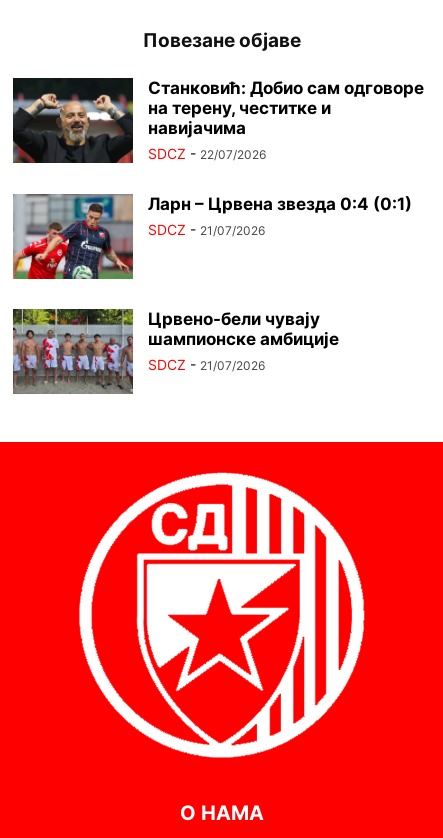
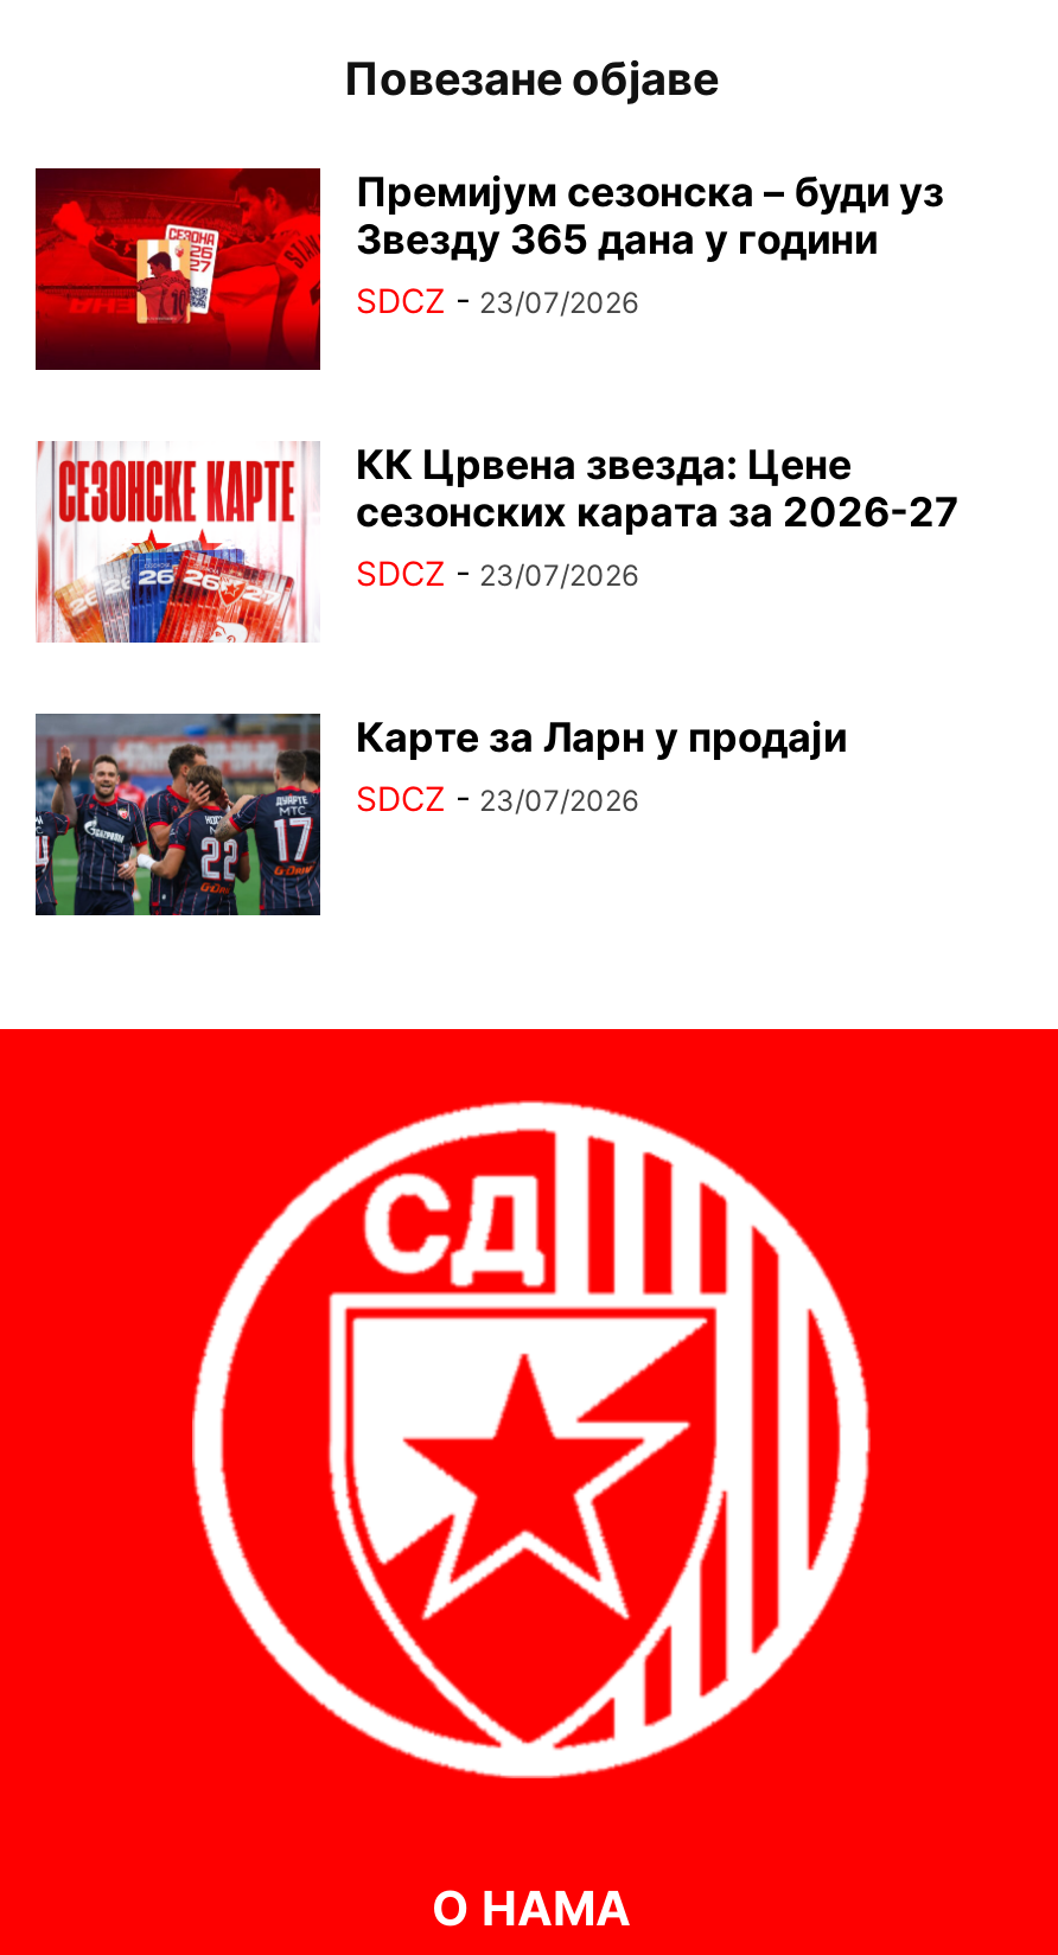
[12,77,424,164] [image] | Станковић: Добио сам одговоре | на терену, честитке и | навијачима | SDCZ - 22/07/2026 -> [33,166,944,372] [image] | Премијум сезонска – буди уз | Звезду 365 дана у години | SDCZ - 23/07/2026
[13,193,412,280] [image] | Ларн – Црвена звезда 0:4 (0:1) | SDCZ - 21/07/2026 -> [36,439,958,645] [image] | КК Црвена звезда: Цене | сезонских карата за 2026-27 | SDCZ - 23/07/2026
[12,308,339,394] [image] | Црвено-бели чувају | шампионске амбиције | SDCZ - 21/07/2026 -> [33,711,847,918] [image] | Карте за Ларн у продаји | SDCZ - 23/07/2026

